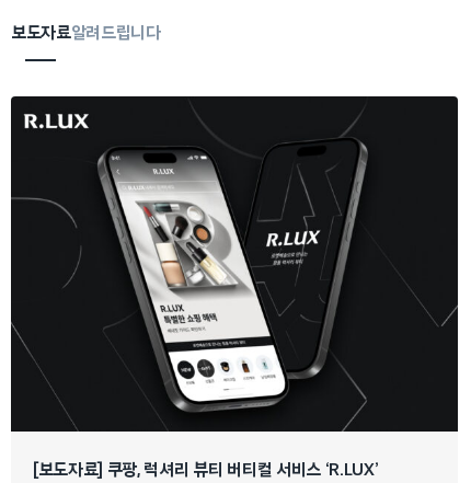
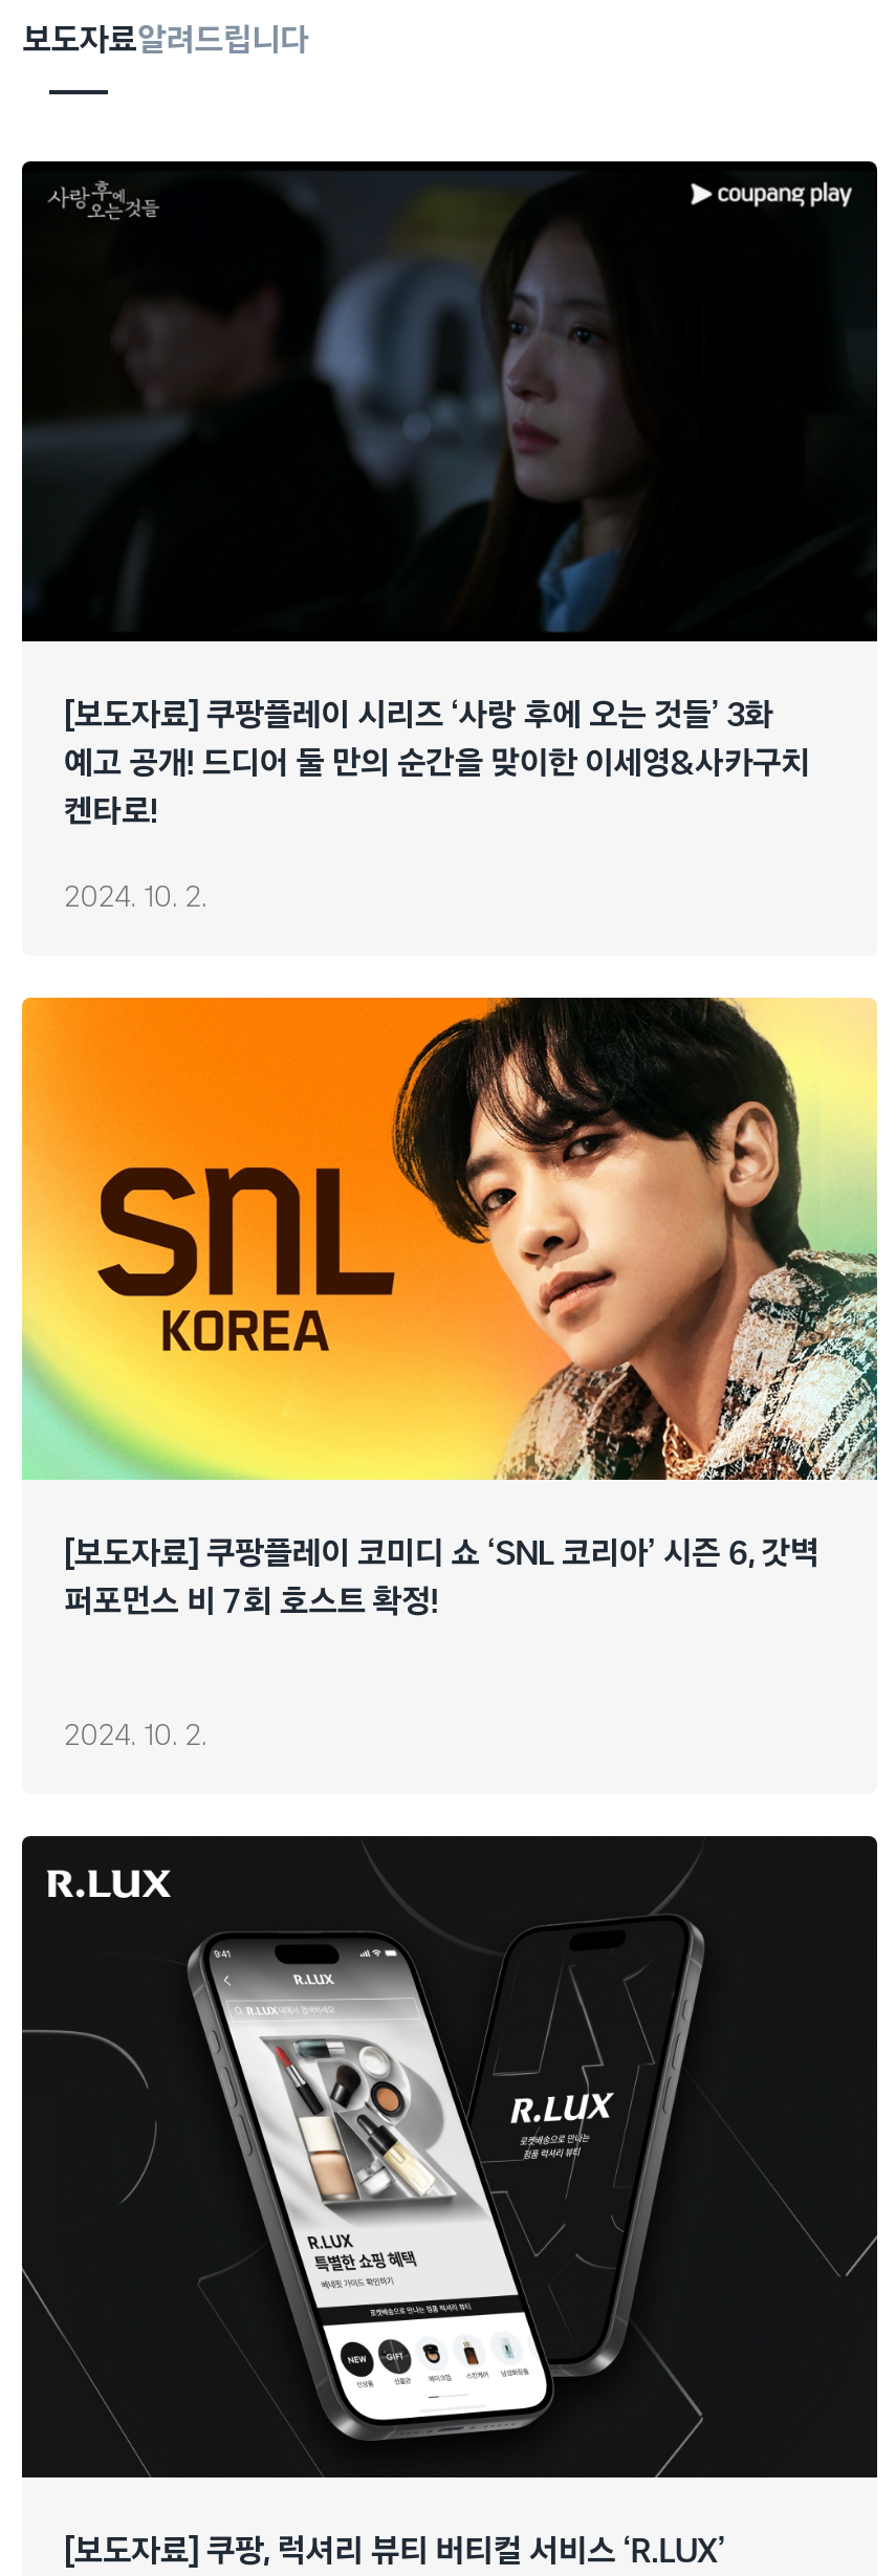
none -> [20,996,879,1619] [image] | [보도자료] 쿠팡플레이 코미디 쇼 ‘SNL 코리아’ 시즌 6, 갓벽 | 퍼포먼스 비 7회 호스트 확정!
none -> [22,180,877,913] [image] | [보도자료] 쿠팡플레이 시리즈 ‘사랑 후에 오는 것들’ 3화 | 예고 공개! 드디어 둘 만의 순간을 맞이한 이세영&사카구치 | 켄타로! | 2024. 10. 2.
none -> [64,1721,207,1751] 2024. 10. 2.

